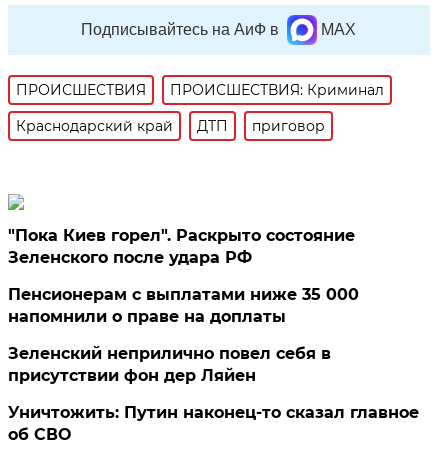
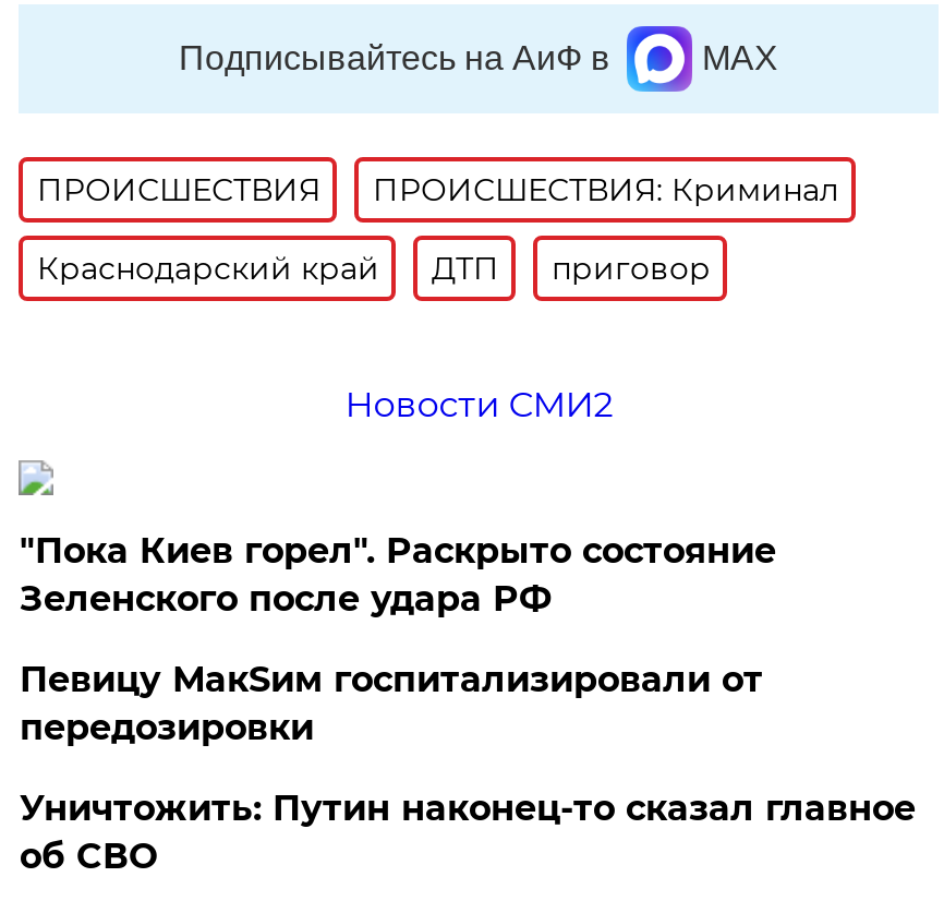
none -> [345,384,613,426] Новости СМИ2
moved [8,226,355,267] -> [19,531,776,620]: "Пока Киев горел". Раскрыто состояние | Зеленского после удара РФ
[8,285,359,385] Пенсионерам с выплатами ниже 35 000 | напомнили о праве на доплаты | Зеленский неприлично повел cебя в | присутствии фон дер Ляйен -> [19,659,763,749] Певицу МакSим госпитализировали от | передозировки

